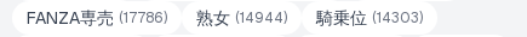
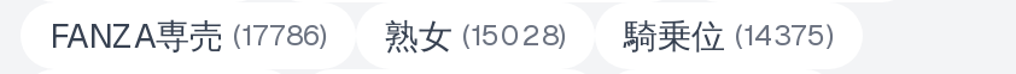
[196,7,423,29] 熟女 (14944) | 騎乗位 (14303) -> [385,14,834,57] 熟女 (15028) | 騎乗位 (14375)

